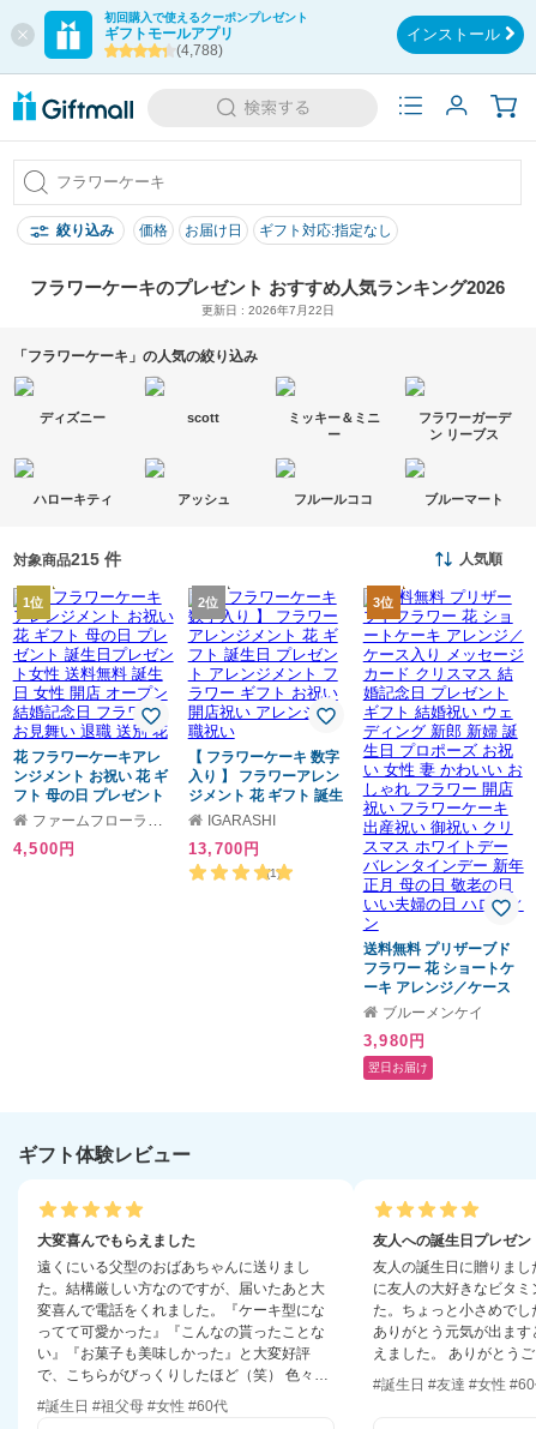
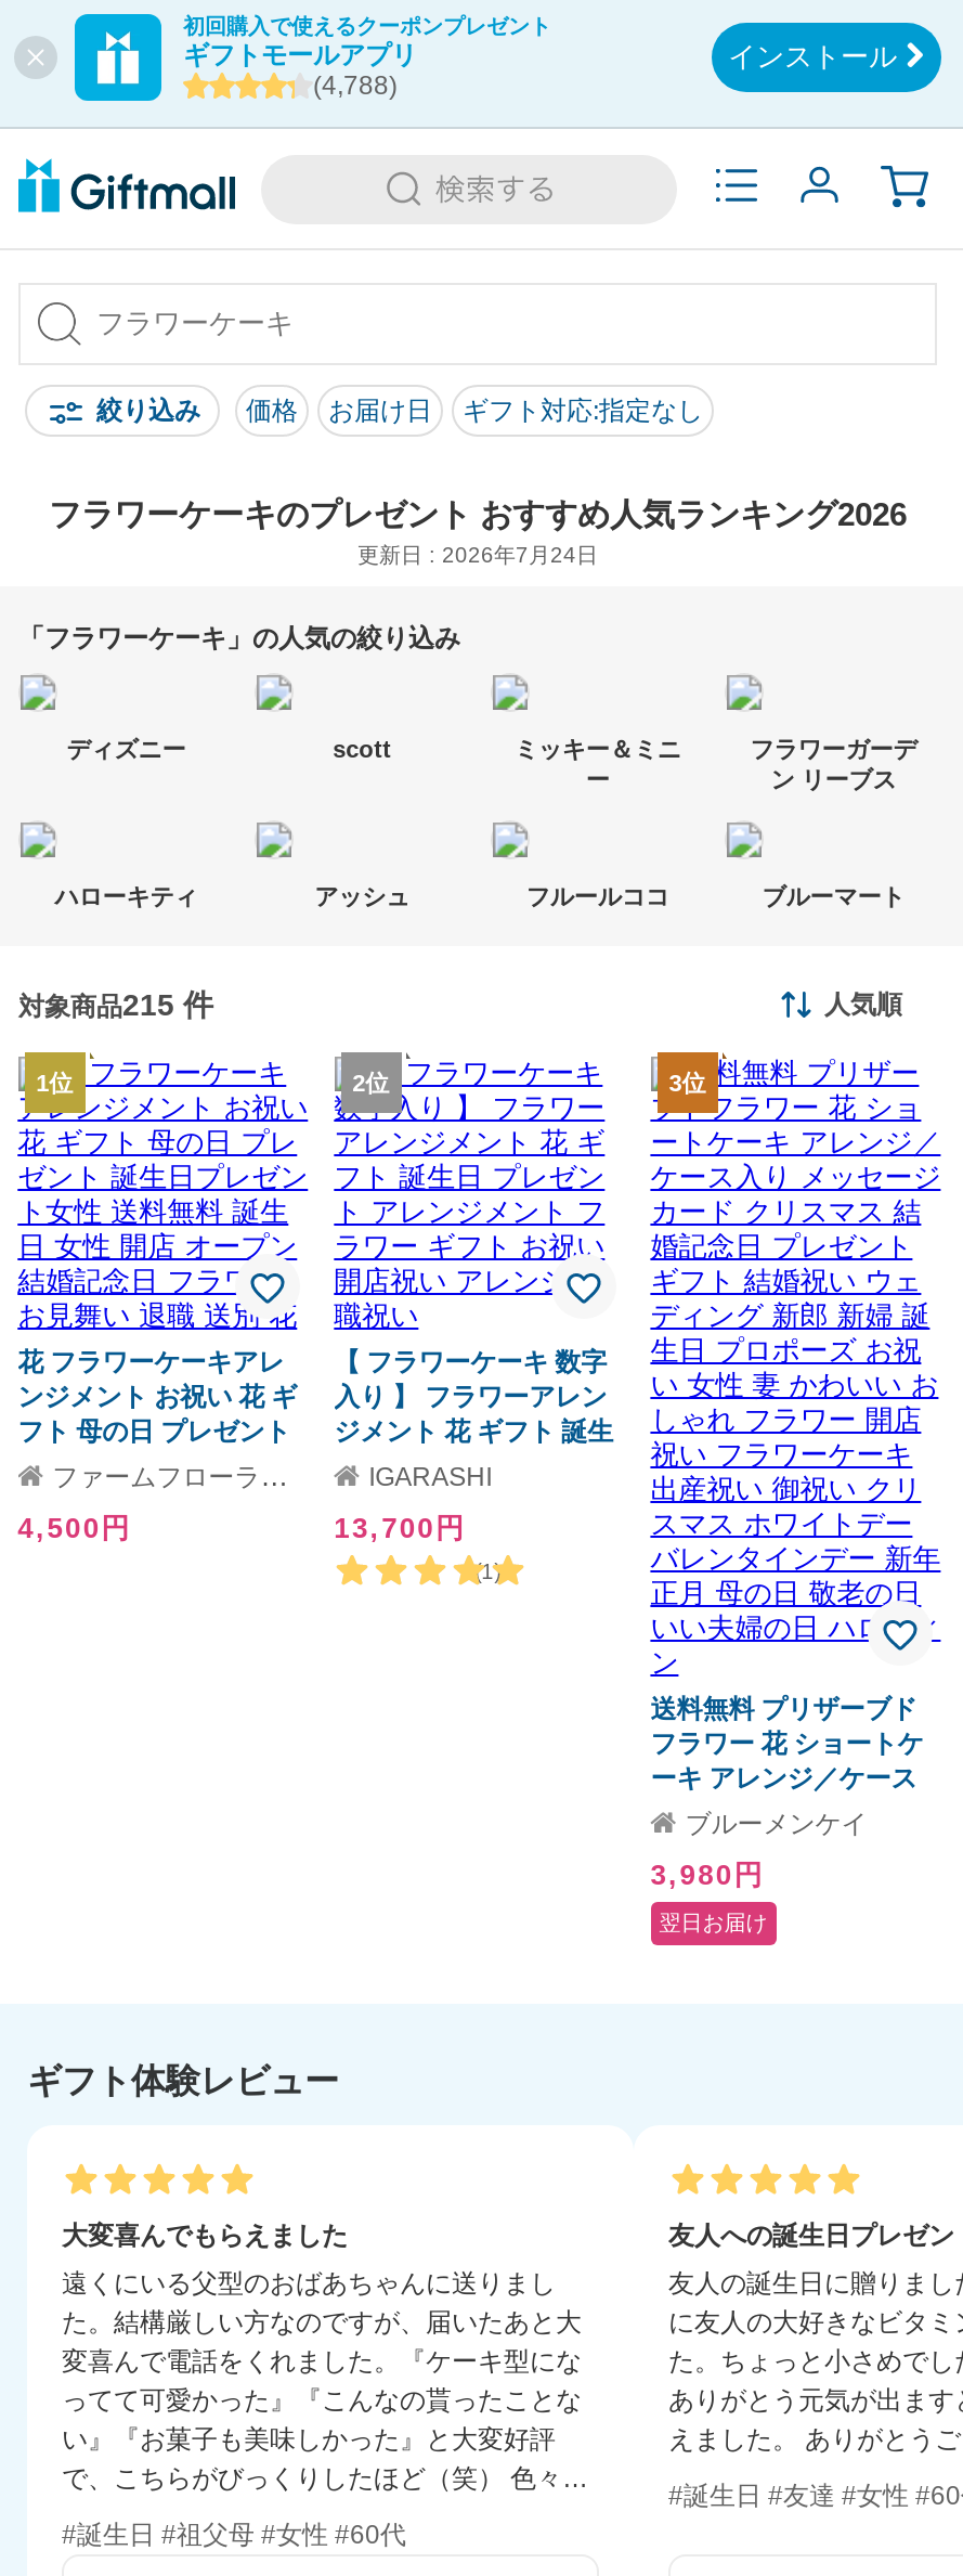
[201,304,334,317] 更新日 : 2026年7月22日 -> [357,543,598,567] 更新日 : 2026年7月24日

